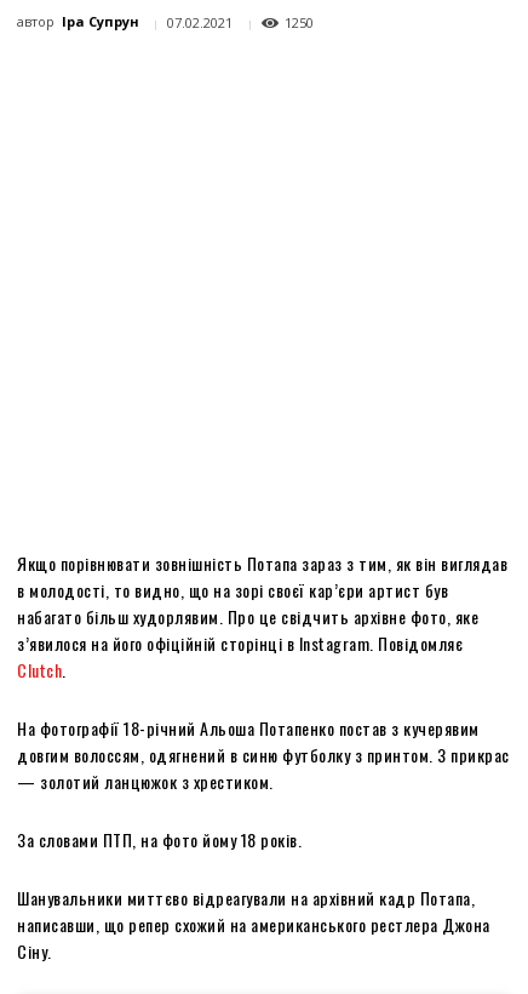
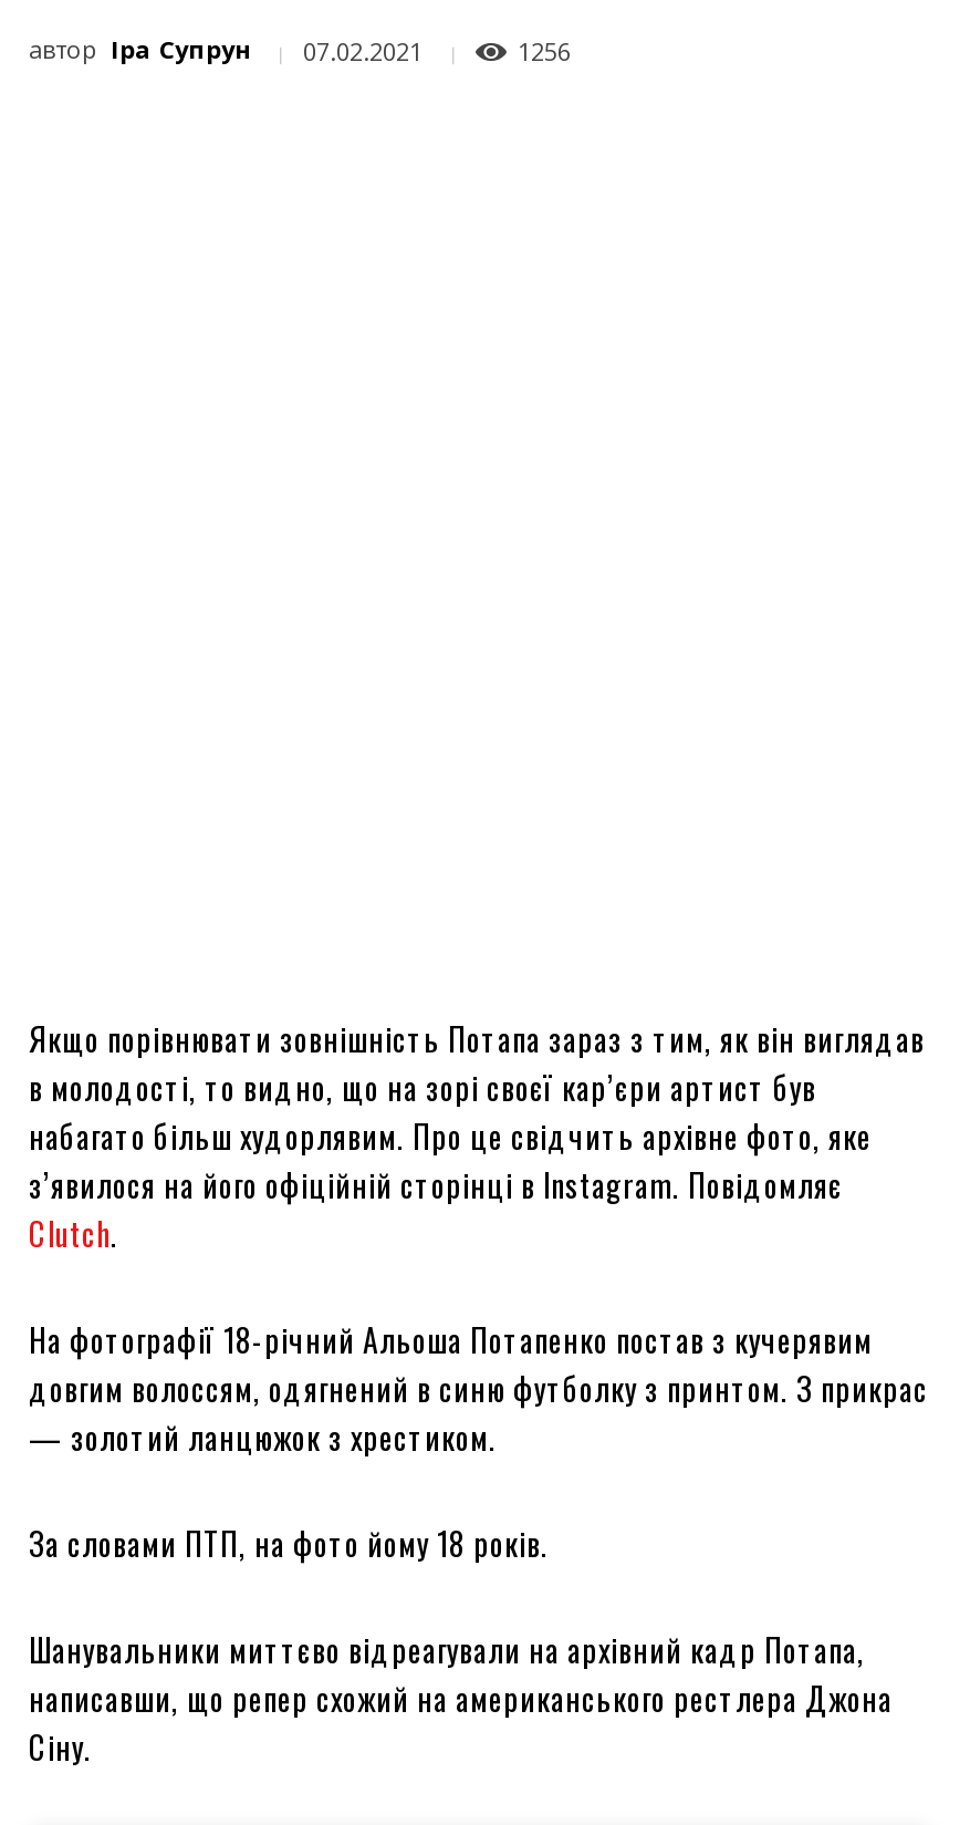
[285,13,314,32] 1250 -> [518,34,571,68] 1256

